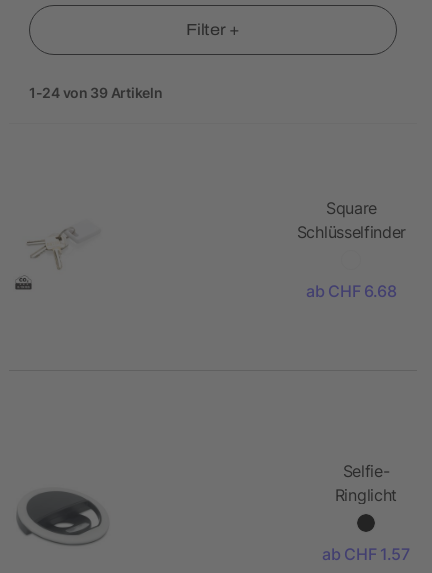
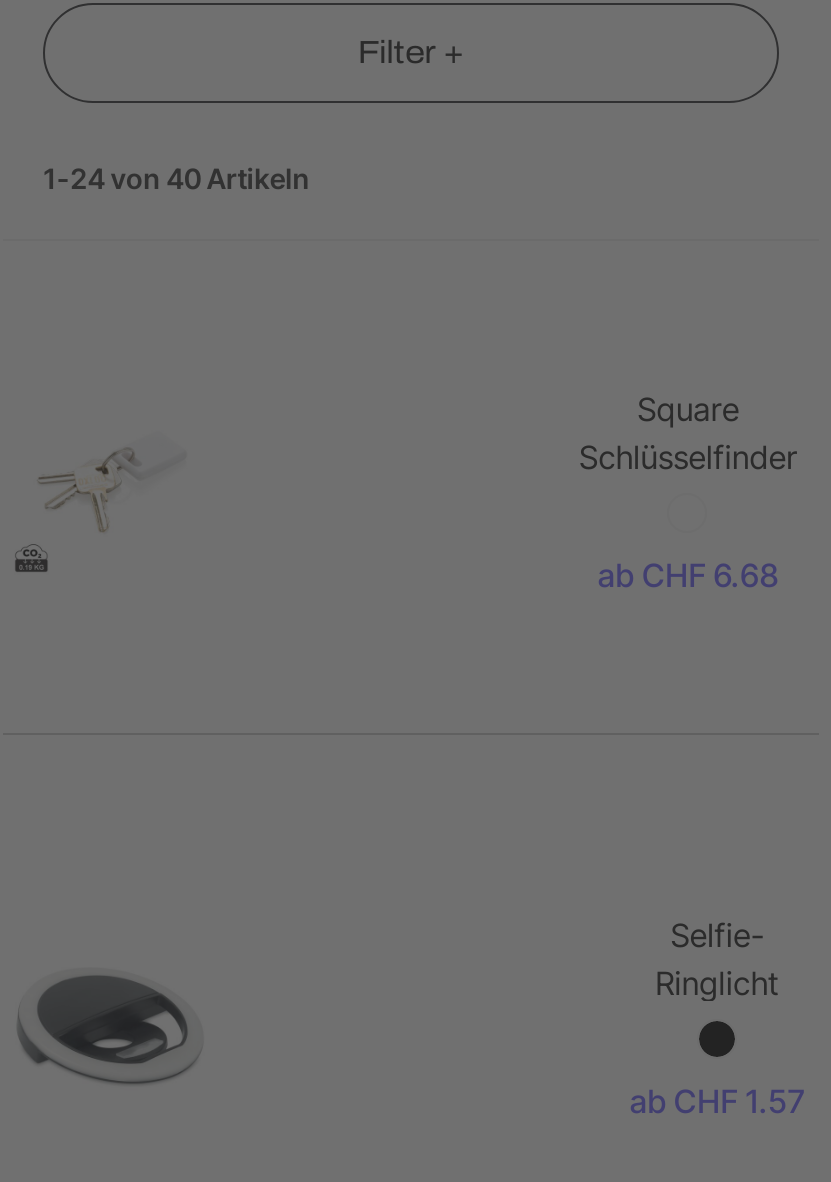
[29,84,162,101] 1-24 von 39 Artikeln -> [43,161,310,195] 1-24 von 40 Artikeln

